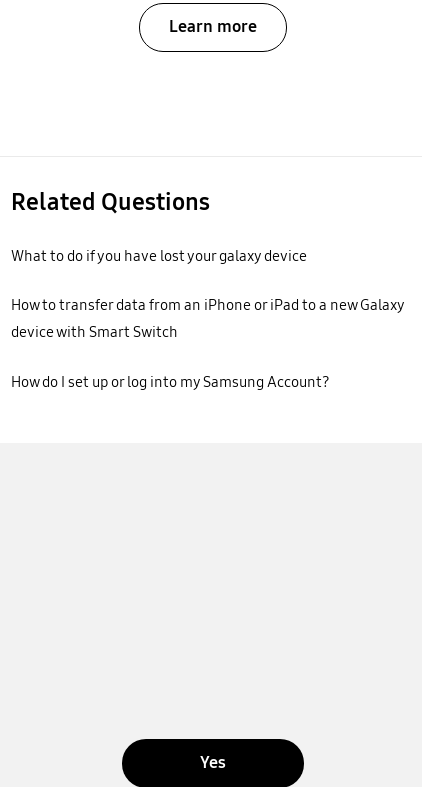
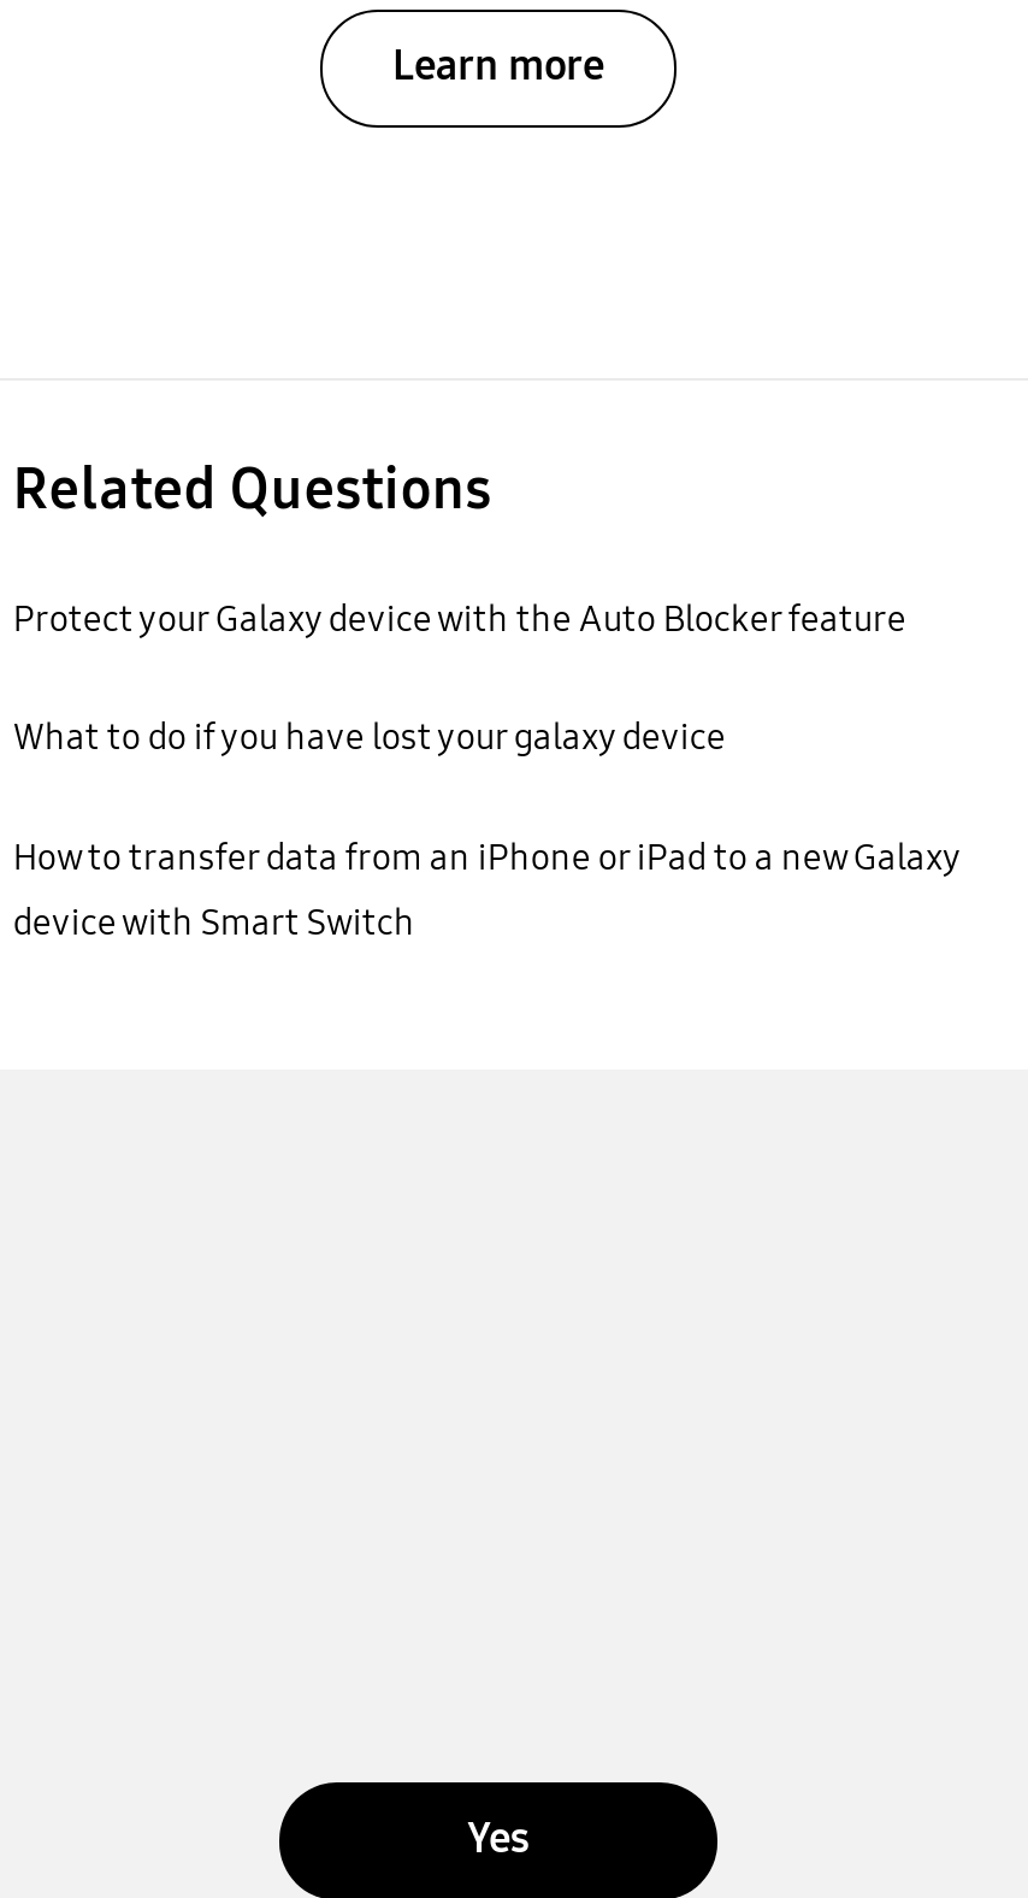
none -> [13,597,906,640] Protect your Galaxy device with the Auto Blocker feature
moved [11,247,404,341] -> [13,716,959,943]: What to do if you have lost your galaxy device | How to transfer data from an iPhone or iPad to a new Galaxy | device with Smart Switch
[11,373,330,391] How do I set up or log into my Samsung Account? -> none

